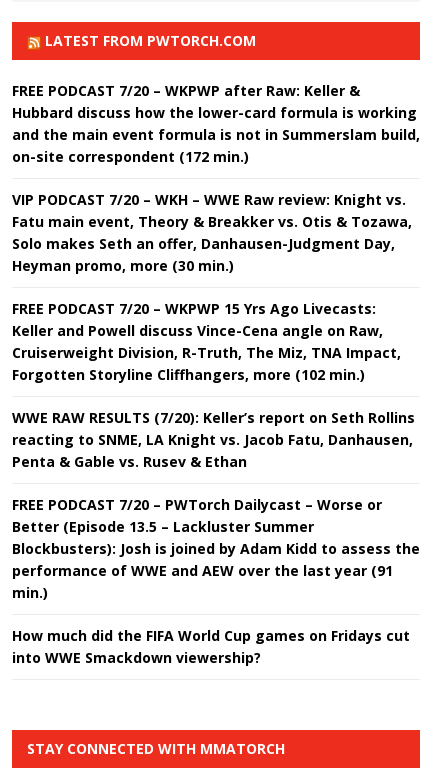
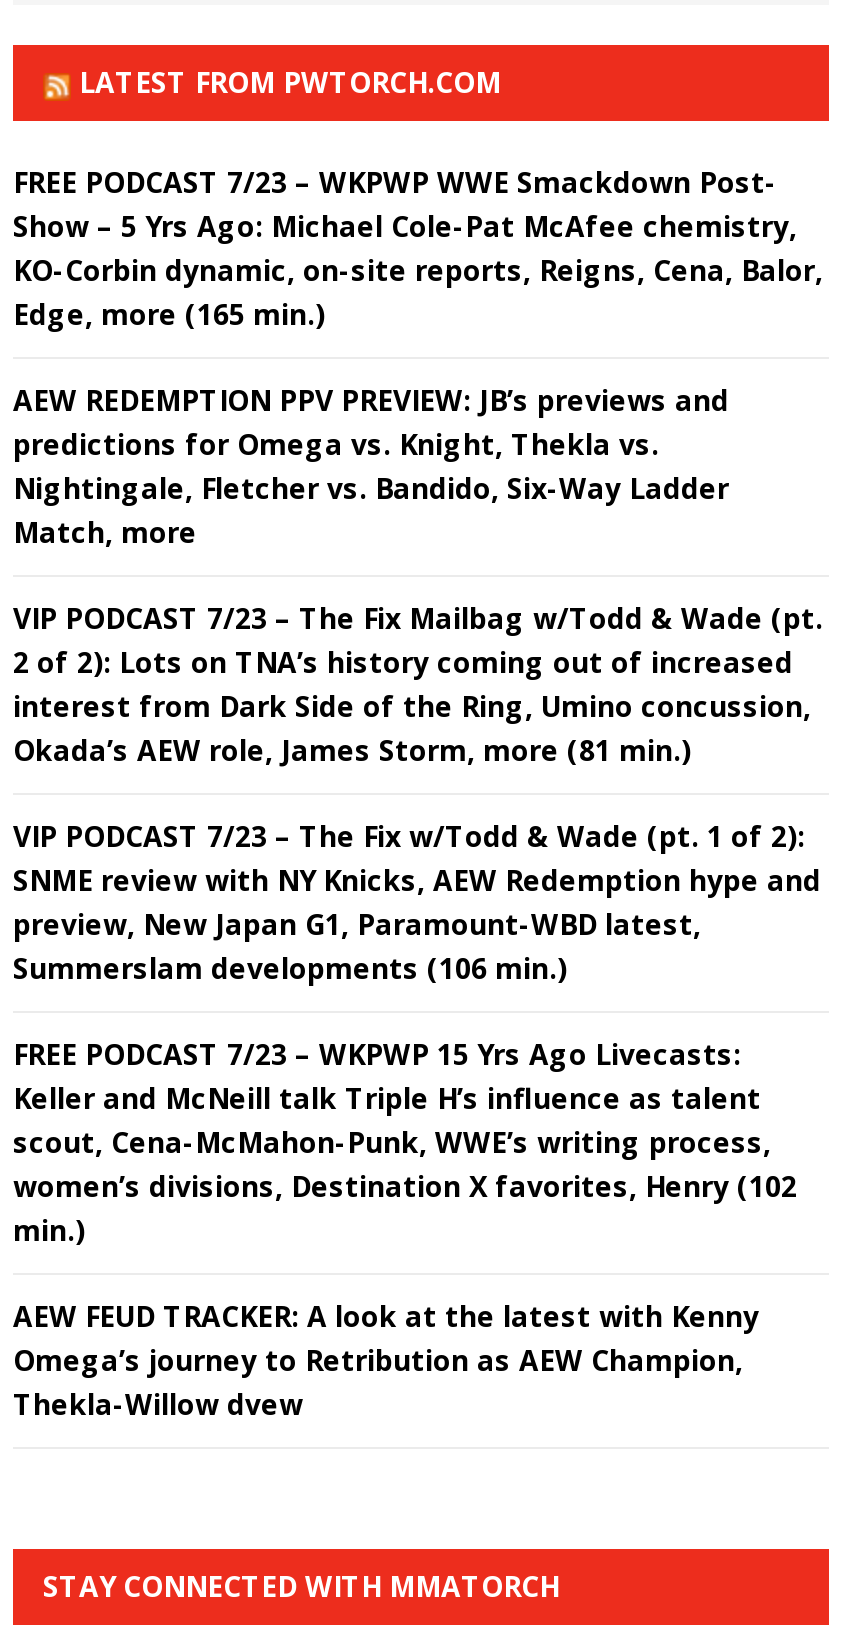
[12,81,420,166] FREE PODCAST 7/20 – WKPWP after Raw: Keller & | Hubbard discuss how the lower-card formula is working | and the main event formula is not in Summerslam build, | on-site correspondent (172 min.) -> [13,163,823,333] FREE PODCAST 7/23 – WKPWP WWE Smackdown Post- | Show – 5 Yrs Ago: Michael Cole-Pat McAfee chemistry, | KO-Corbin dynamic, on-site reports, Reigns, Cena, Balor, | Edge, more (165 min.)
[12,190,412,275] VIP PODCAST 7/20 – WKH – WWE Raw review: Knight vs. | Fatu main event, Theory & Breakker vs. Otis & Tozawa, | Solo makes Seth an offer, Danhausen-Judgment Day, | Heyman promo, more (30 min.) -> [13,381,729,551] AEW REDEMPTION PPV PREVIEW: JB’s previews and | predictions for Omega vs. Knight, Thekla vs. | Nightingale, Fletcher vs. Bandido, Six-Way Ladder | Match, more
[12,299,401,384] FREE PODCAST 7/20 – WKPWP 15 Yrs Ago Livecasts: | Keller and Powell discuss Vince-Cena angle on Raw, | Cruiserweight Division, R-Truth, The Miz, TNA Impact, | Forgotten Storyline Cliffhangers, more (102 min.) -> [13,599,823,769] VIP PODCAST 7/23 – The Fix Mailbag w/Todd & Wade (pt. | 2 of 2): Lots on TNA’s history coming out of increased | interest from Dark Side of the Ring, Umino concussion, | Okada’s AEW role, James Storm, more (81 min.)
[12,408,415,471] WWE RAW RESULTS (7/20): Keller’s report on Seth Rollins | reacting to SNME, LA Knight vs. Jacob Fatu, Danhausen, | Penta & Gable vs. Rusev & Ethan -> [13,817,821,987] VIP PODCAST 7/23 – The Fix w/Todd & Wade (pt. 1 of 2): | SNME review with NY Knicks, AEW Redemption hype and | preview, New Japan G1, Paramount-WBD latest, | Summerslam developments (106 min.)
[12,495,420,580] FREE PODCAST 7/20 – PWTorch Dailycast – Worse or | Better (Episode 13.5 – Lackluster Summer | Blockbusters): Josh is joined by Adam Kidd to assess the | performance of WWE and AEW over the last year (91 -> [13,1035,797,1205] FREE PODCAST 7/23 – WKPWP 15 Yrs Ago Livecasts: | Keller and McNeill talk Triple H’s influence as talent | scout, Cena-McMahon-Punk, WWE’s writing process, | women’s divisions, Destination X favorites, Henry (102
[12,626,410,667] How much did the FIFA World Cup games on Fridays cut | into WWE Smackdown viewership? -> [13,1297,759,1423] AEW FEUD TRACKER: A look at the latest with Kenny | Omega’s journey to Retribution as AEW Champion, | Thekla-Willow dvew

